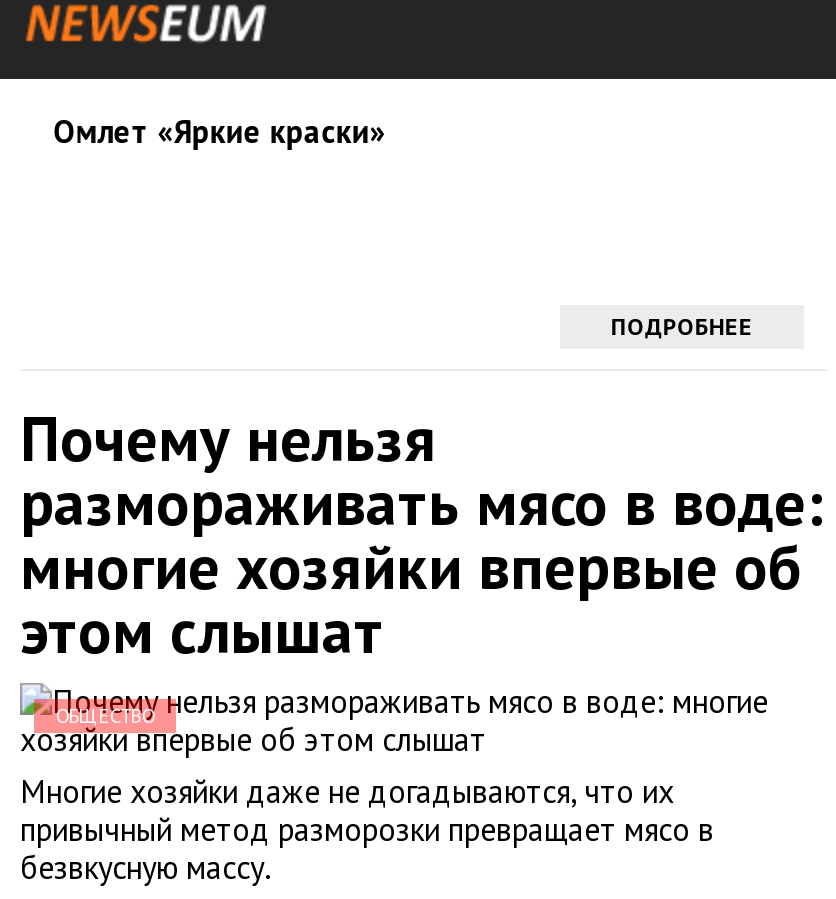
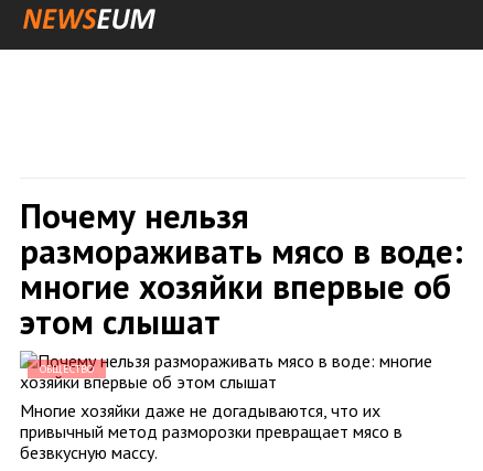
[54,111,386,151] Омлет «Яркие краски» -> none
[611,311,753,341] ПОДРОБНЕЕ -> none

